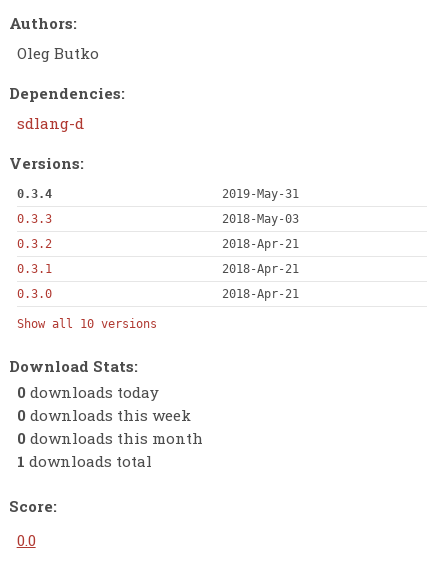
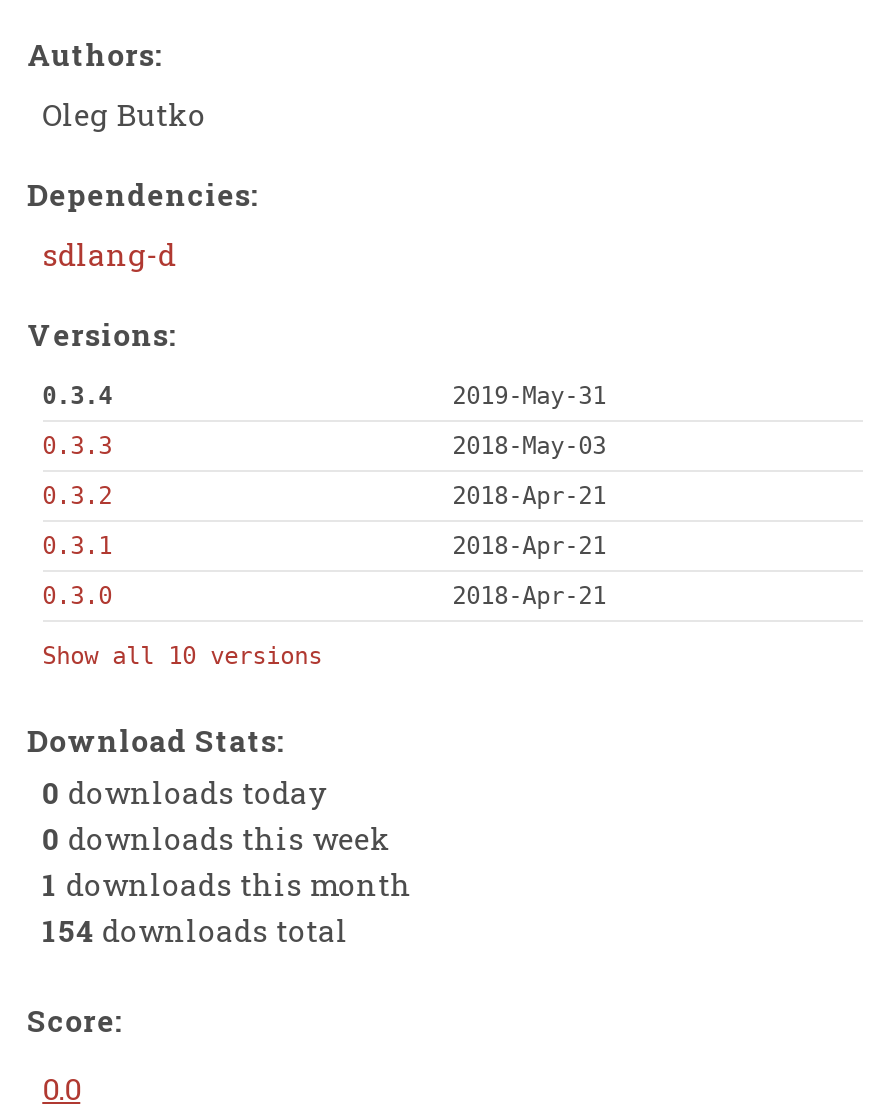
[17,428,203,448] 0 downloads this month -> [42,863,412,903] 1 downloads this month
[17,451,152,471] 1 downloads total -> [42,909,348,949] 154 downloads total

